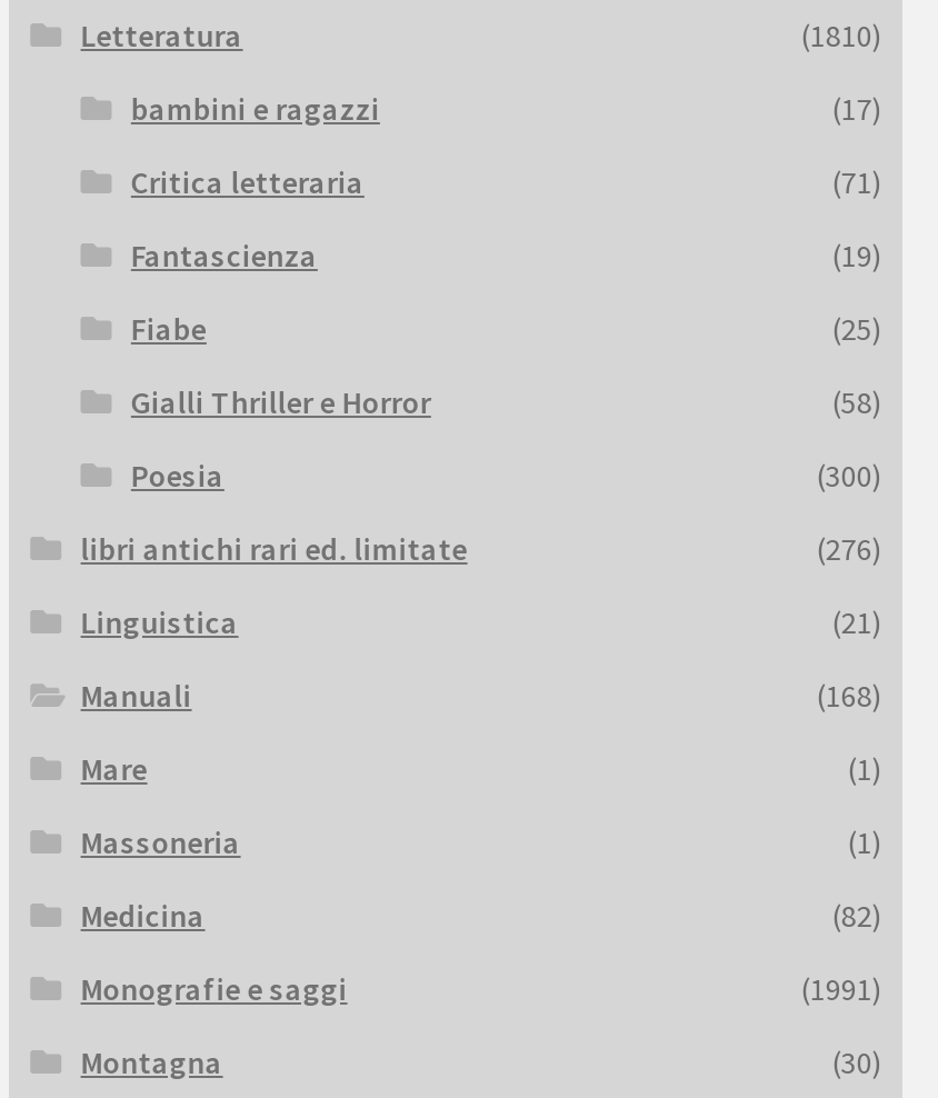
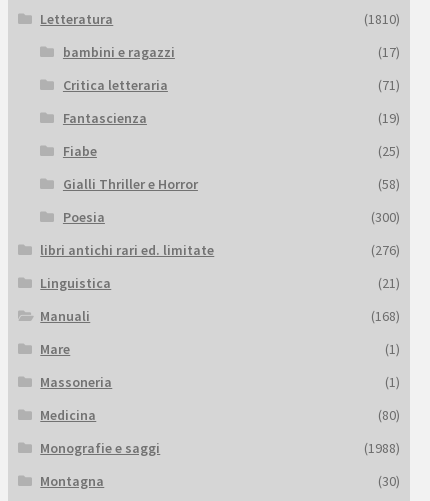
[832,895,881,935] (82) -> [378,406,400,424] (80)
[801,968,881,1008] (1991) -> [364,439,400,457] (1988)

